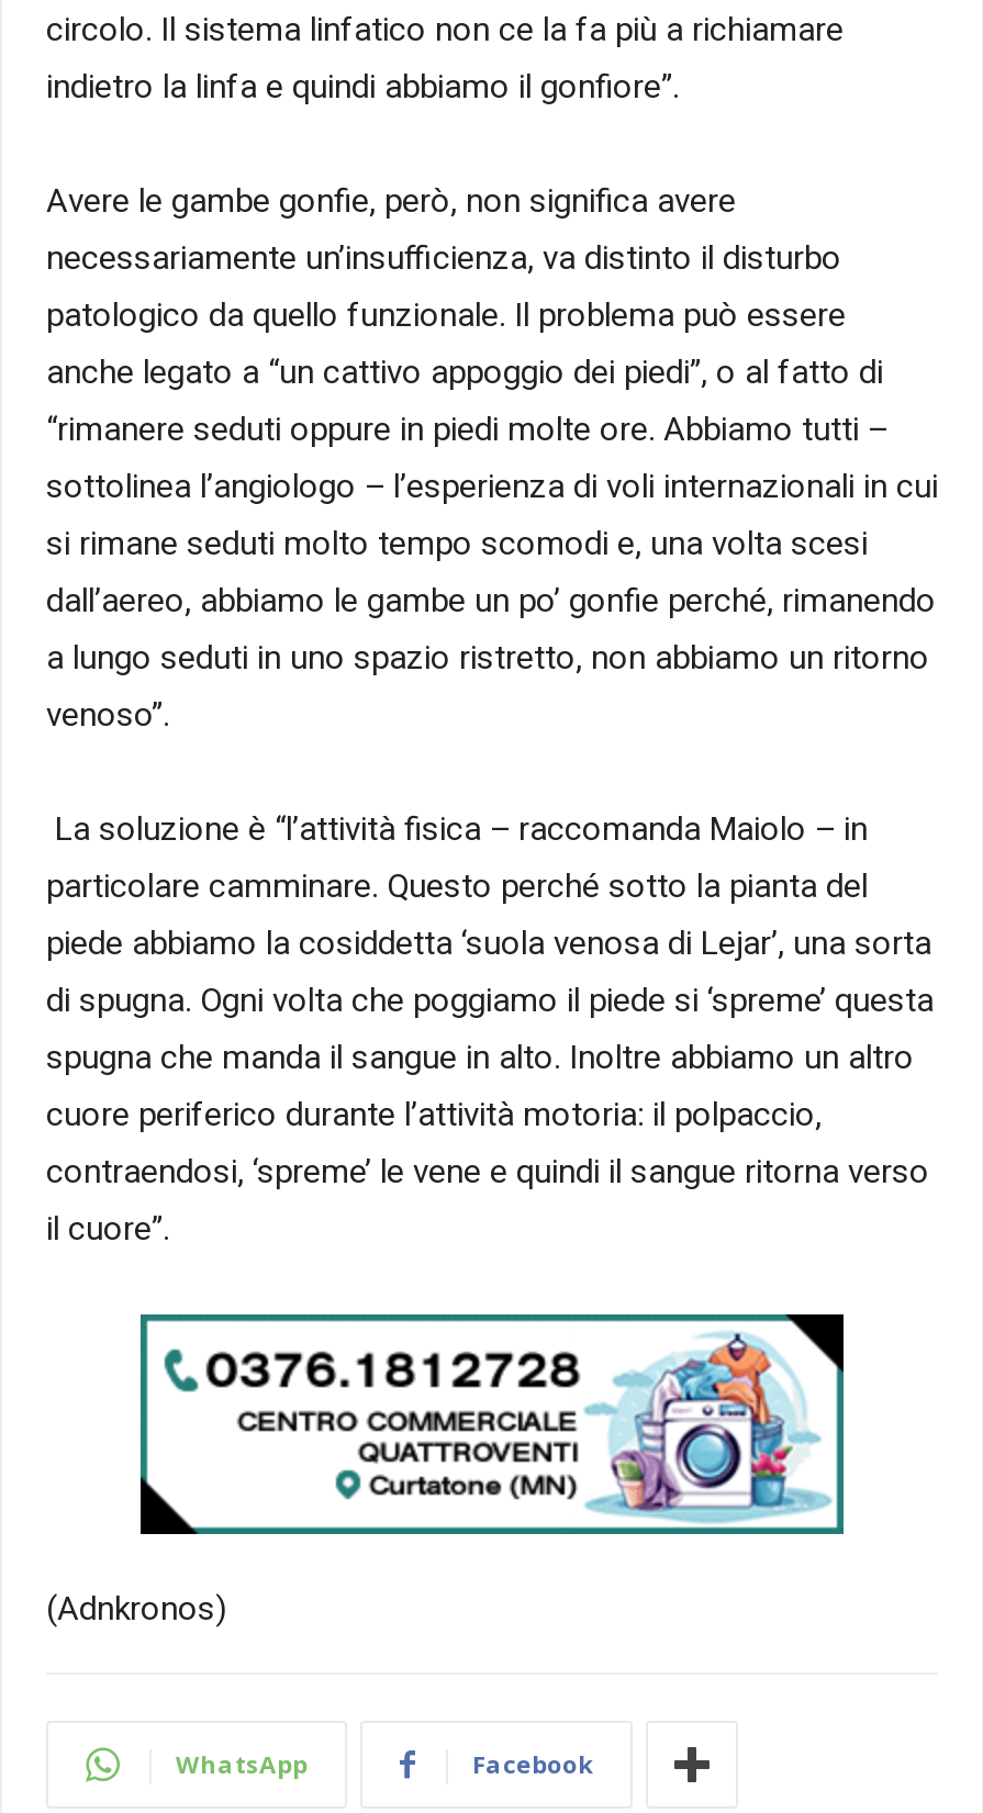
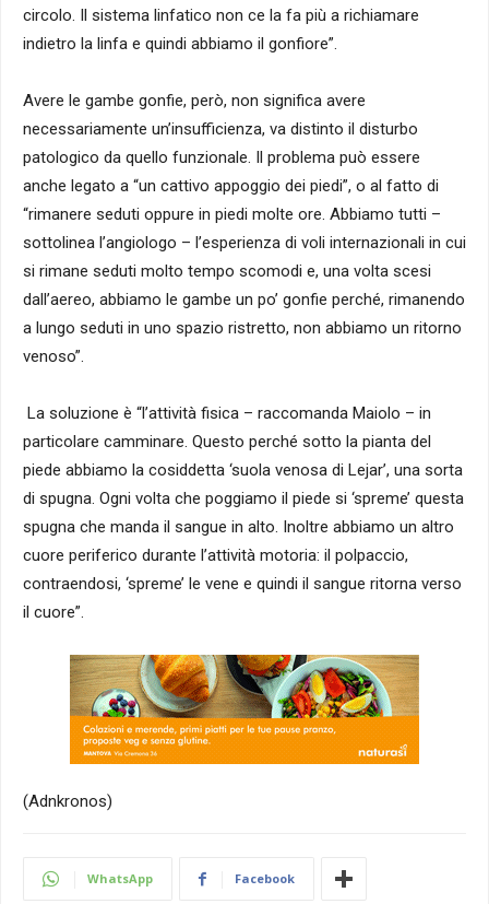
[138,1312,846,1536] [image] -> [69,654,420,765] [image]

